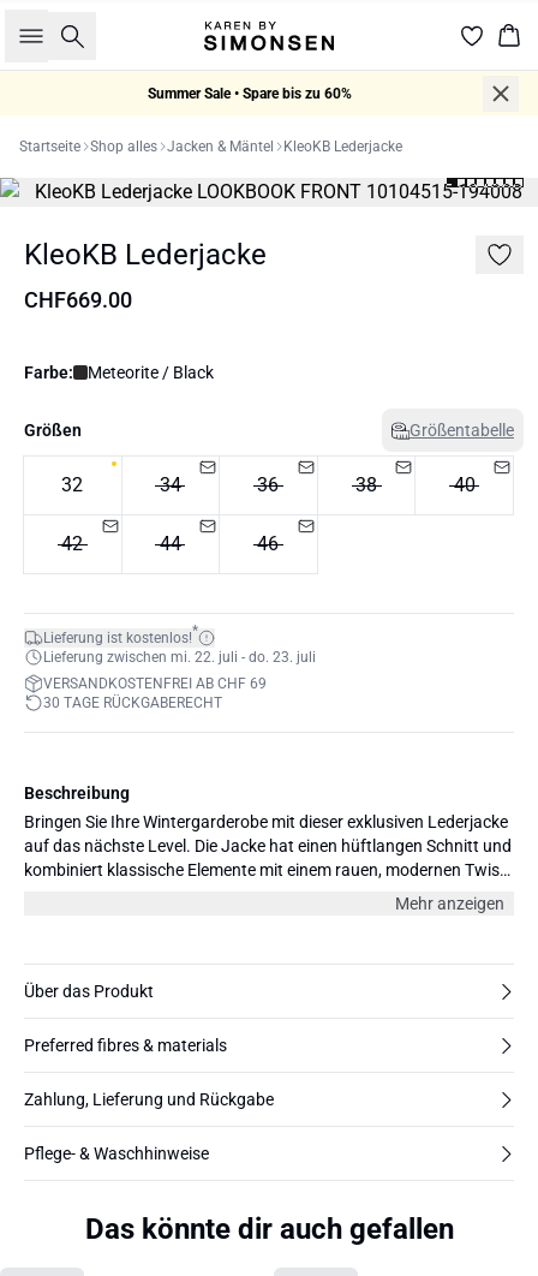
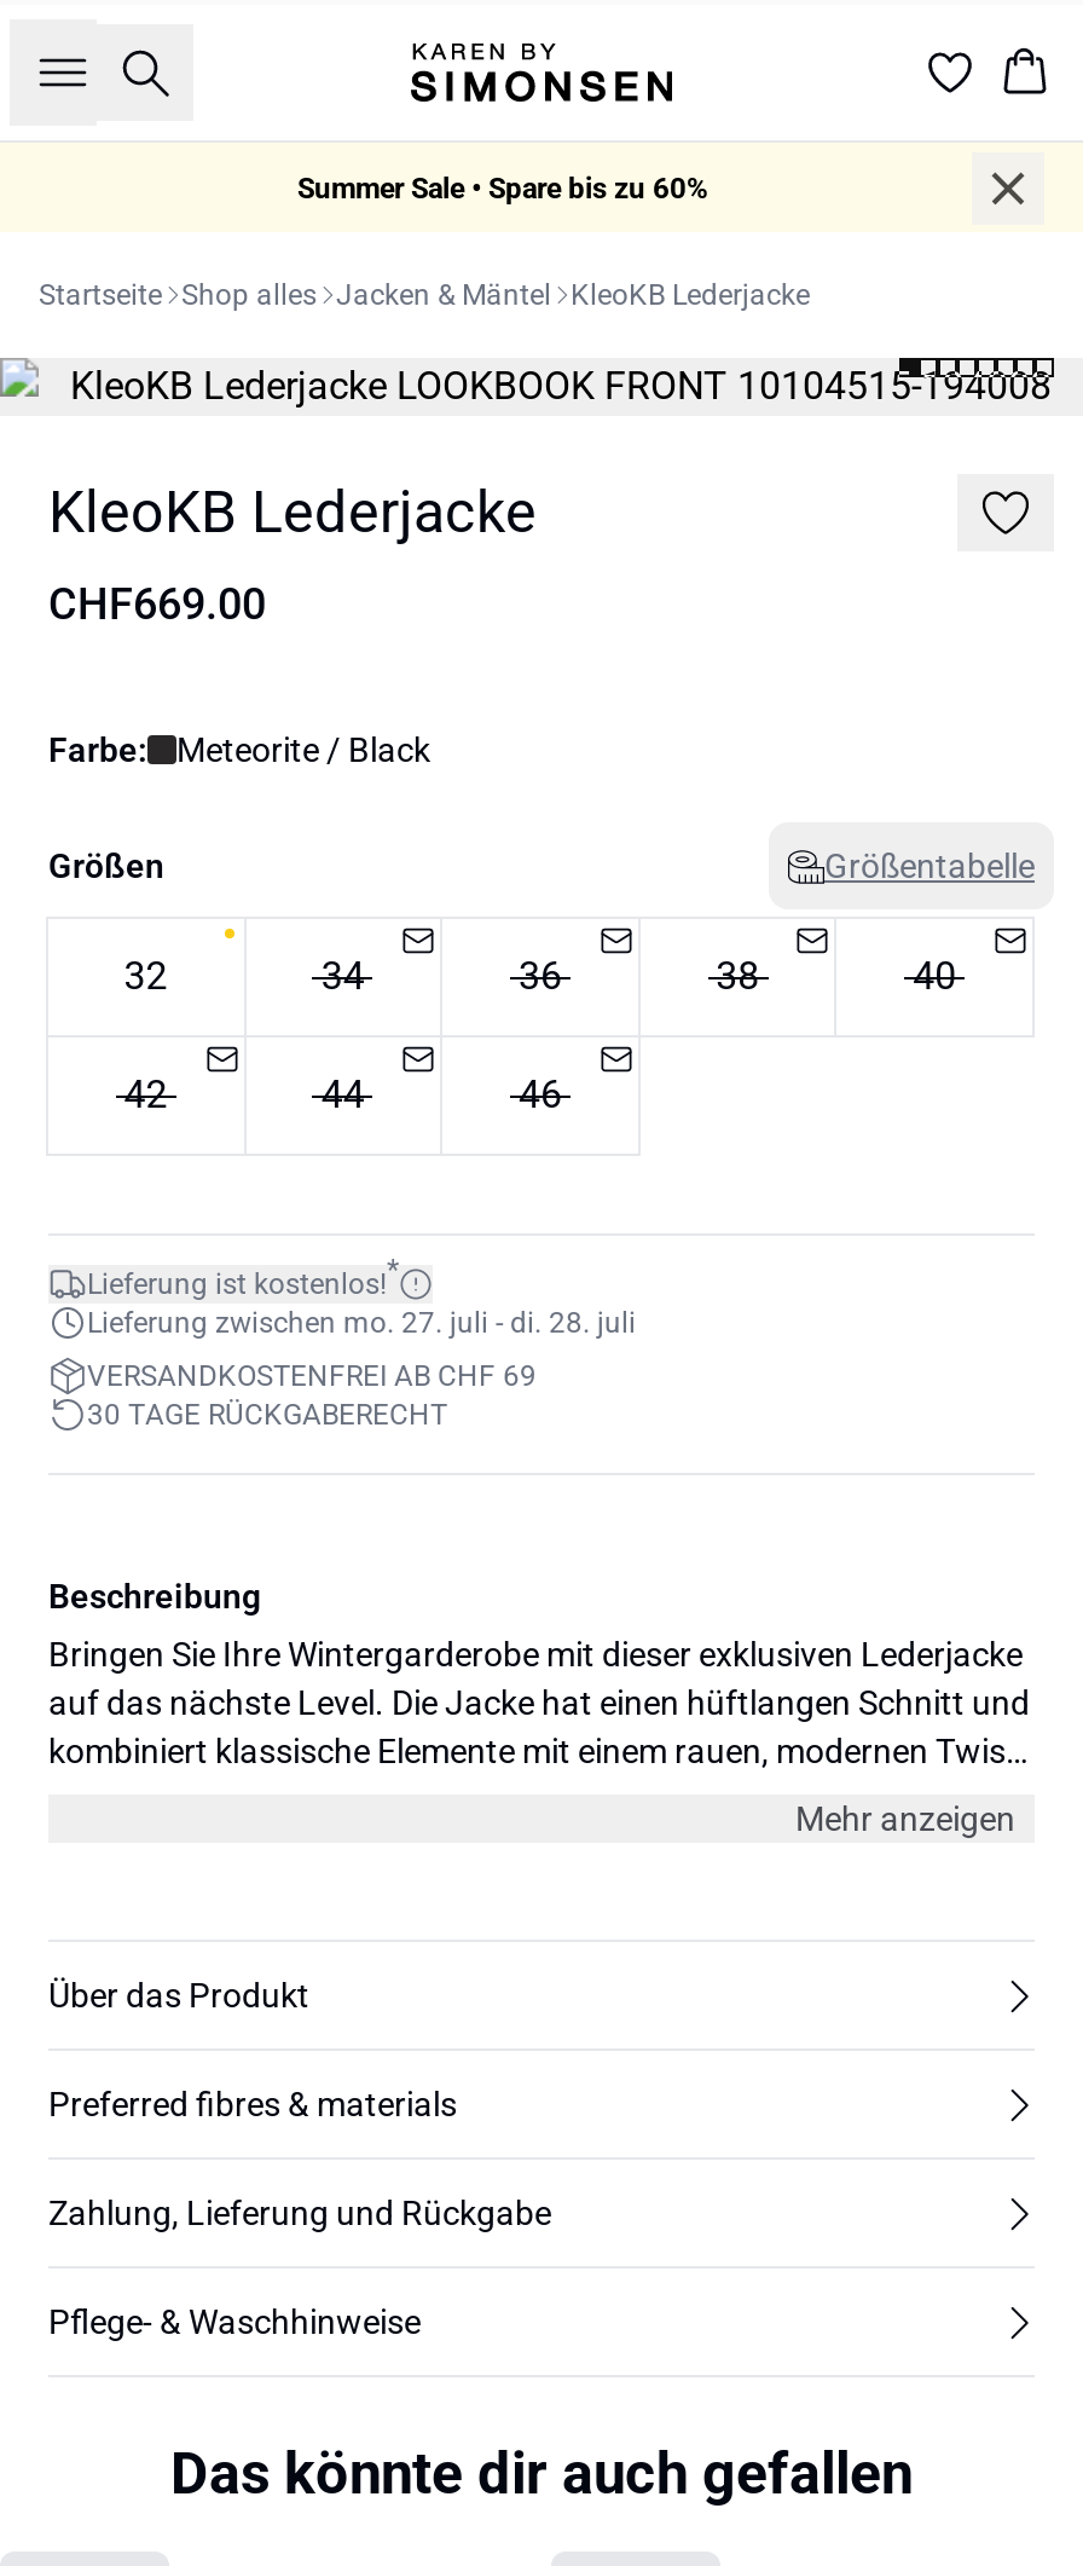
[43,649,316,666] Lieferung zwischen mi. 22. juli - do. 23. juli -> [87,1306,636,1340] Lieferung zwischen mo. 27. juli - di. 28. juli

